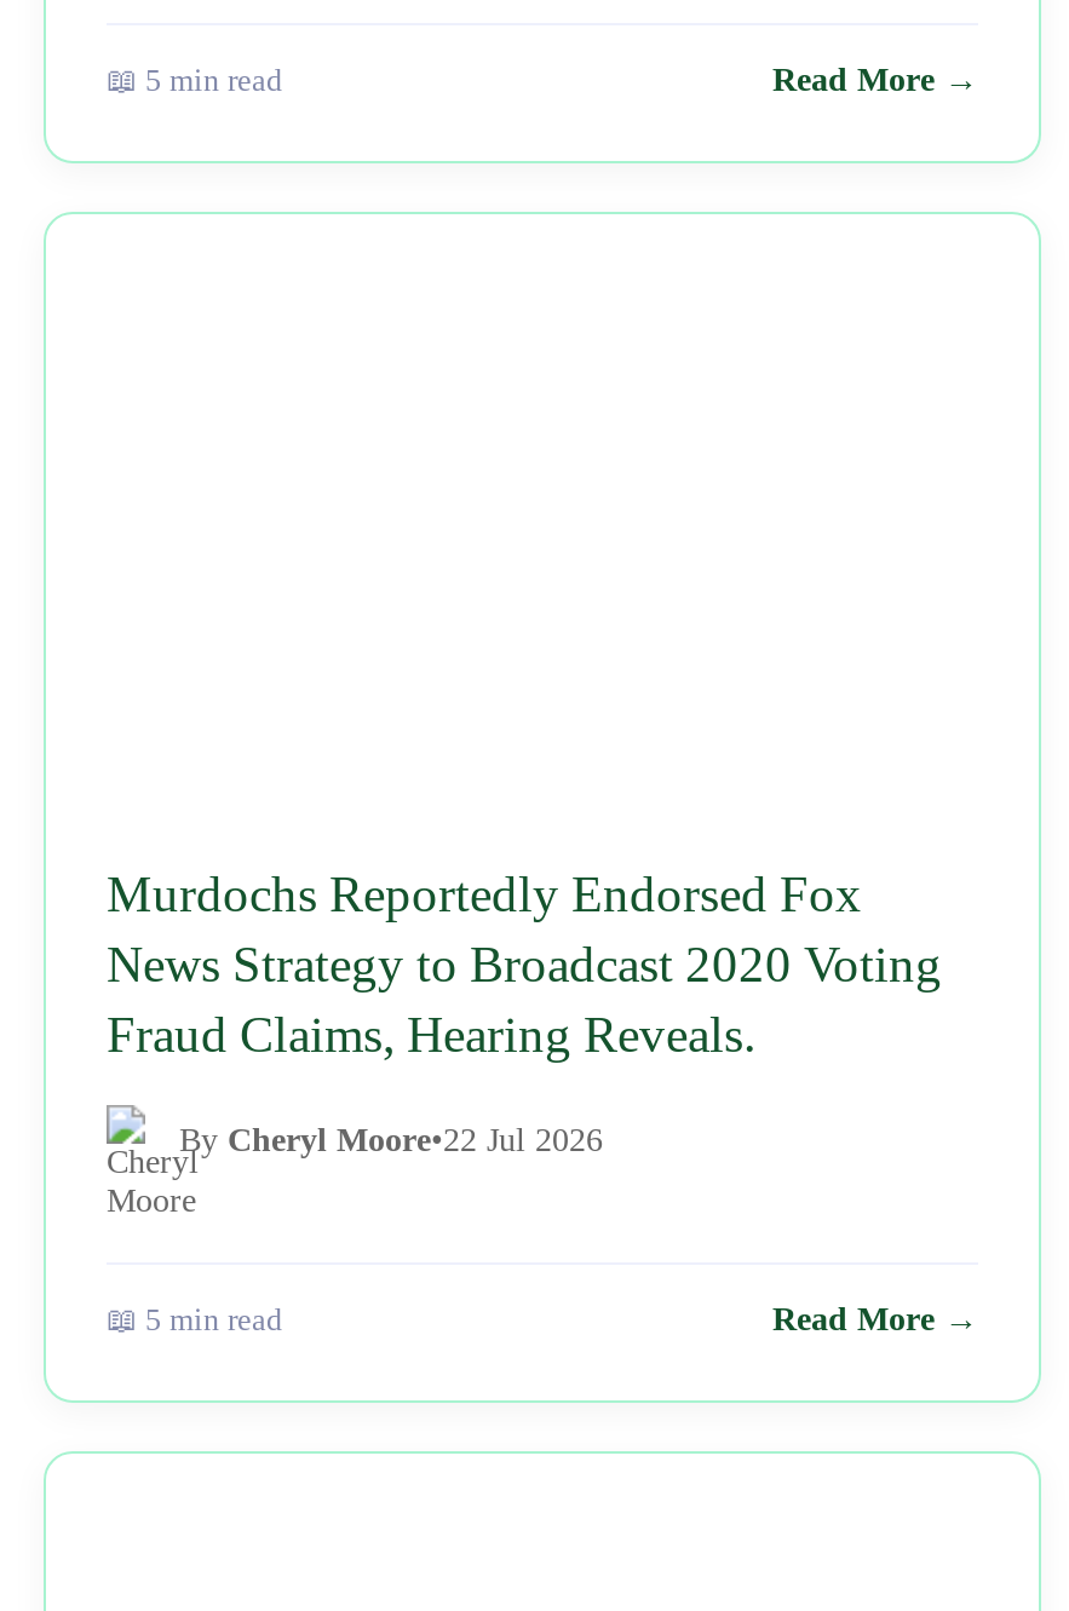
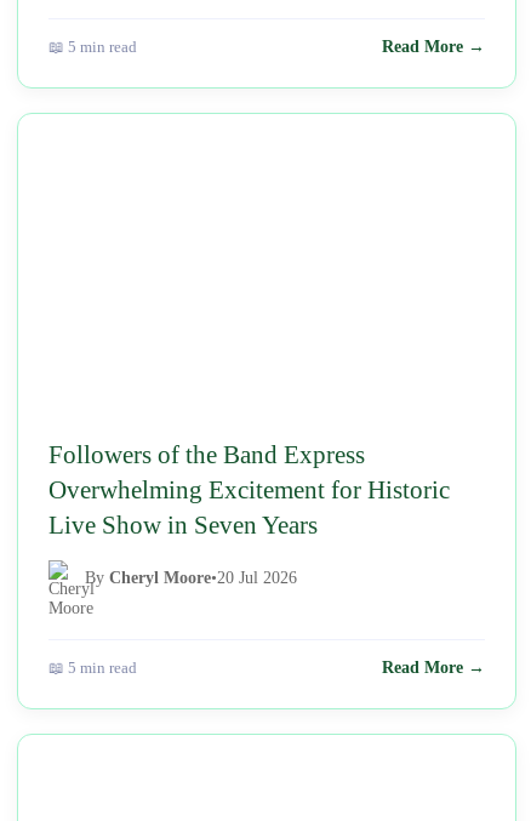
[107,865,942,1061] Murdochs Reportedly Endorsed Fox | News Strategy to Broadcast 2020 Voting | Fraud Claims, Hearing Reveals. -> [48,440,450,538] Followers of the Band Express | Overwhelming Excitement for Historic | Live Show in Seven Years
[179,1122,603,1158] By Cheryl Moore•22 Jul 2026 -> [85,569,297,587] By Cheryl Moore•20 Jul 2026

